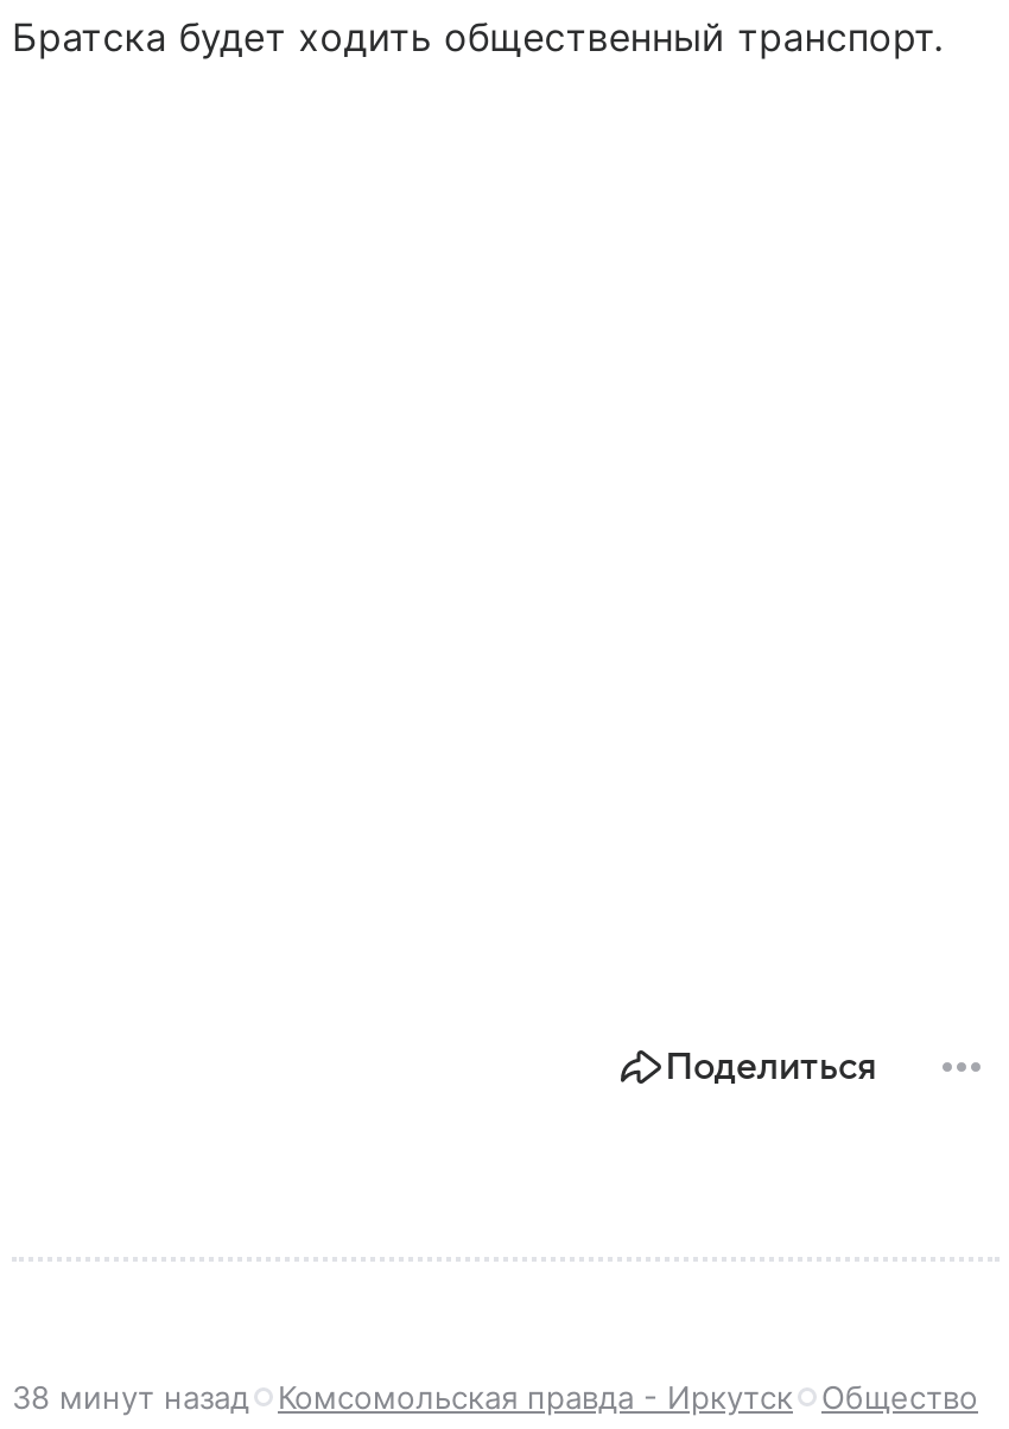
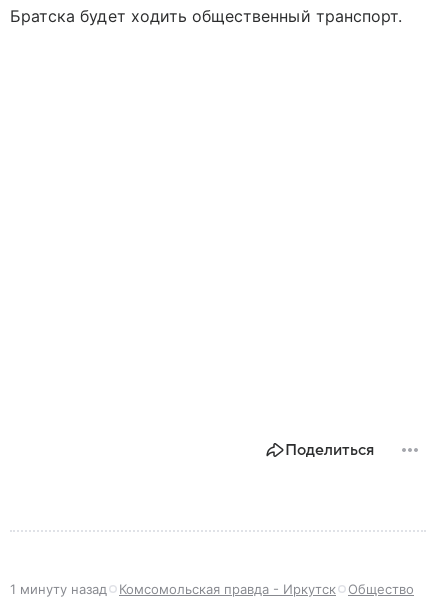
[12,1377,978,1415] 38 минут назад Комсомольская правда - Иркутск Общество -> [10,581,414,597] 1 минуту назад Комсомольская правда - Иркутск Общество

